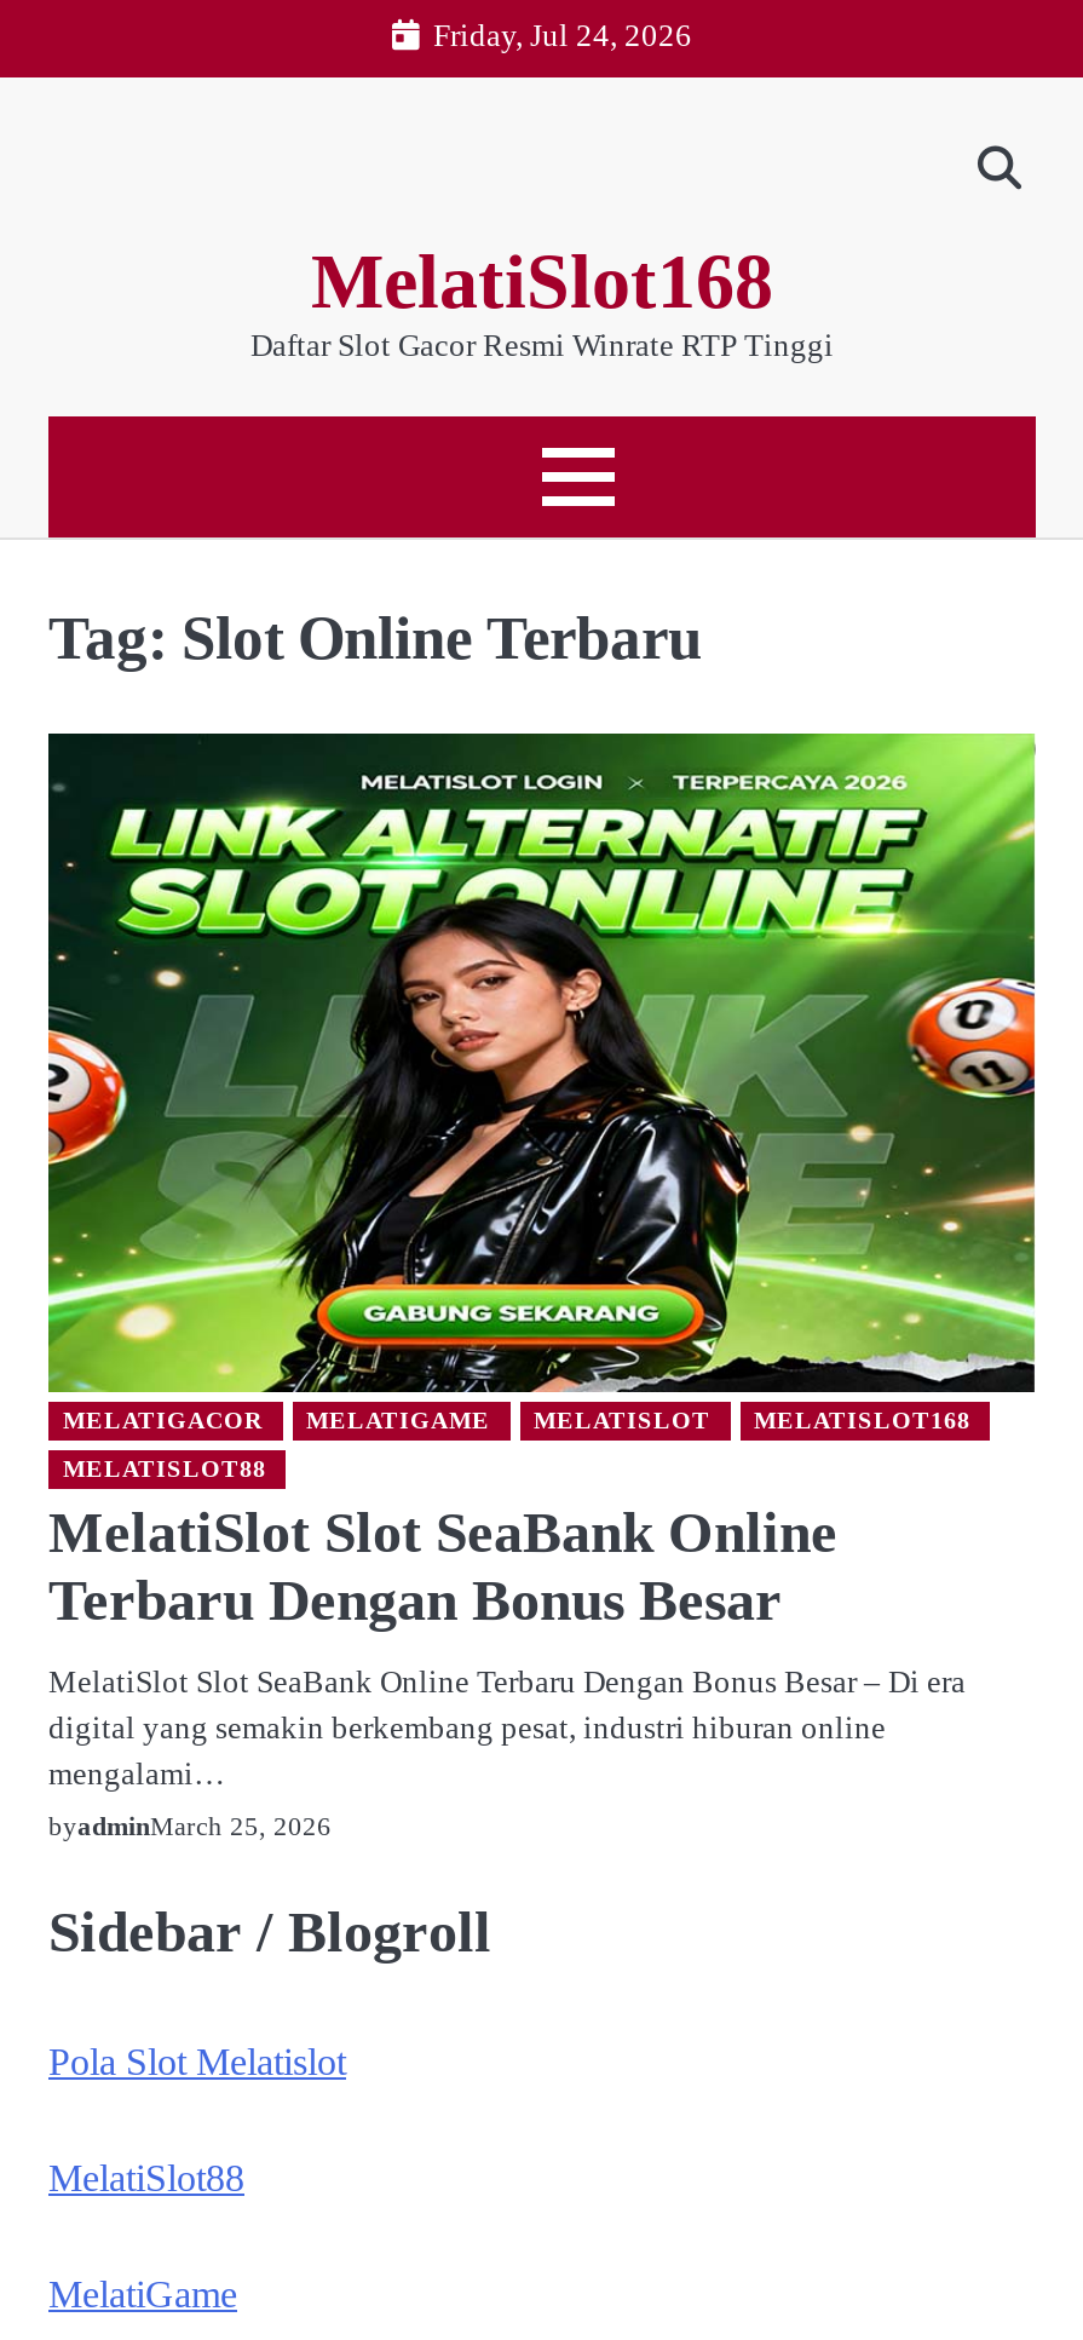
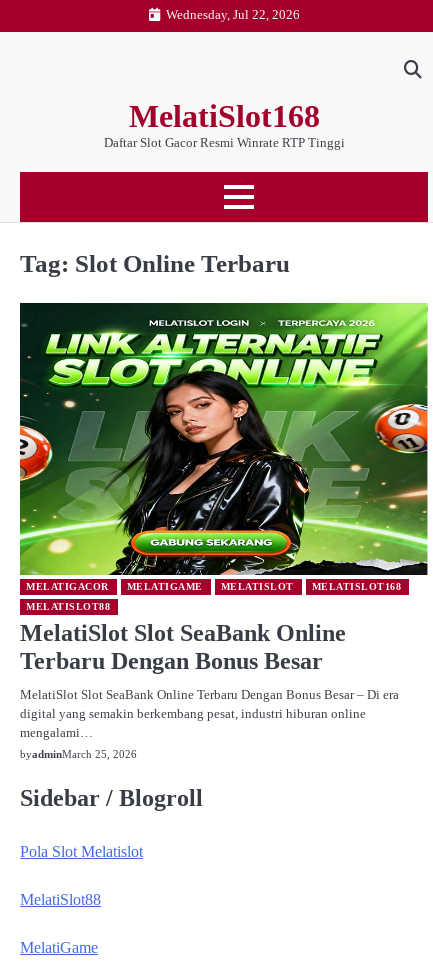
[433,16,692,52] Friday, Jul 24, 2026 -> [165,6,299,21] Wednesday, Jul 22, 2026

